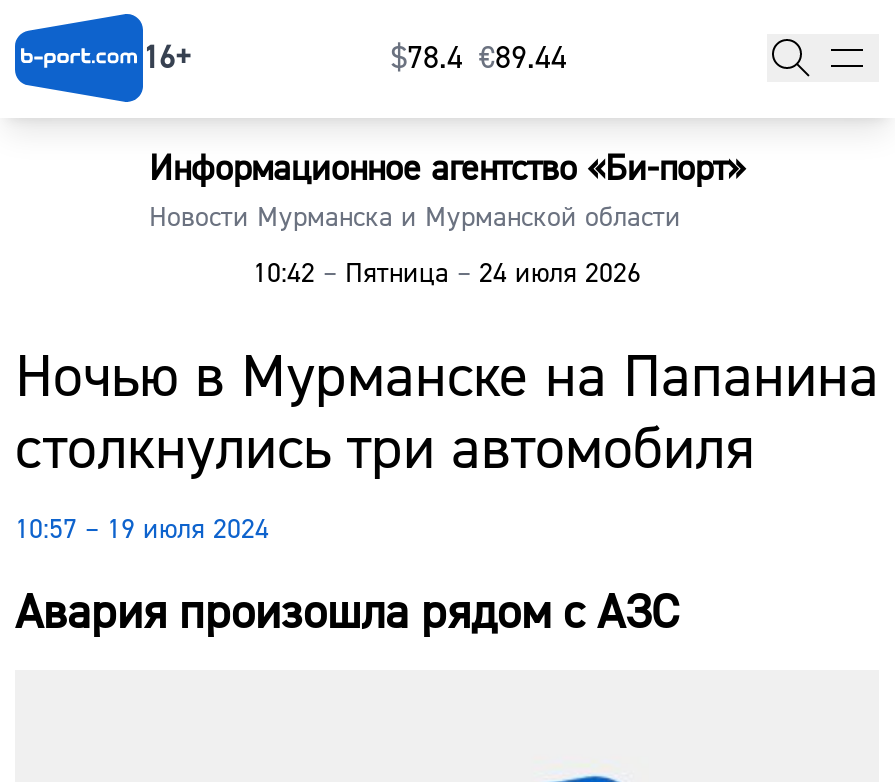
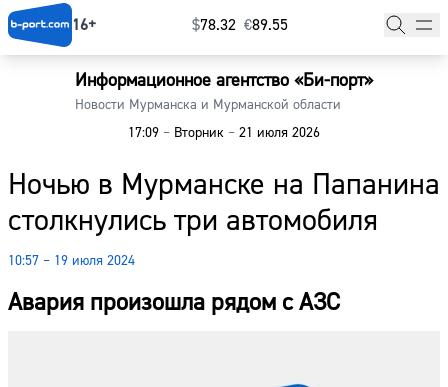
[391,38,567,78] $78.4 €89.44 -> [192,15,288,35] $78.32 €89.55
[253,257,641,293] 10:42 – Пятница – 24 июля 2026 -> [128,124,320,142] 17:09 – Вторник – 21 июля 2026

